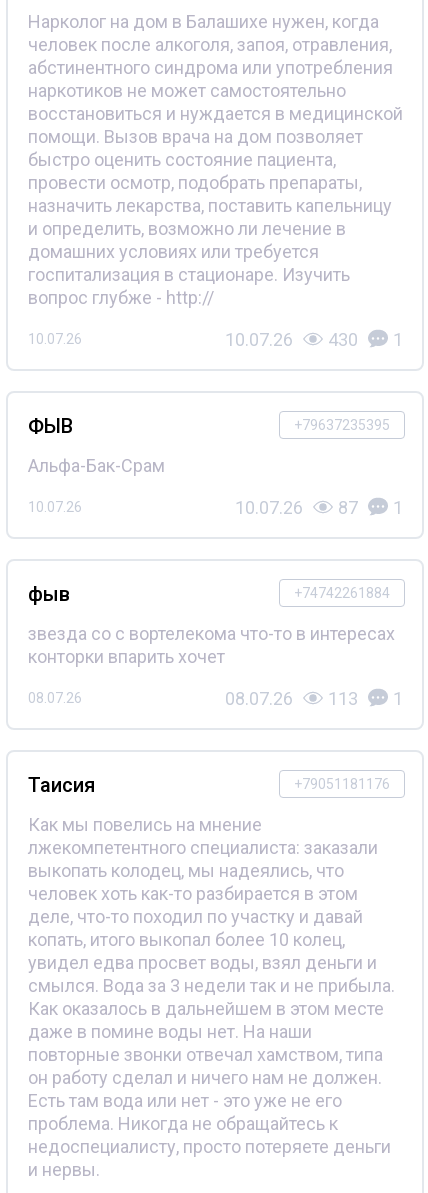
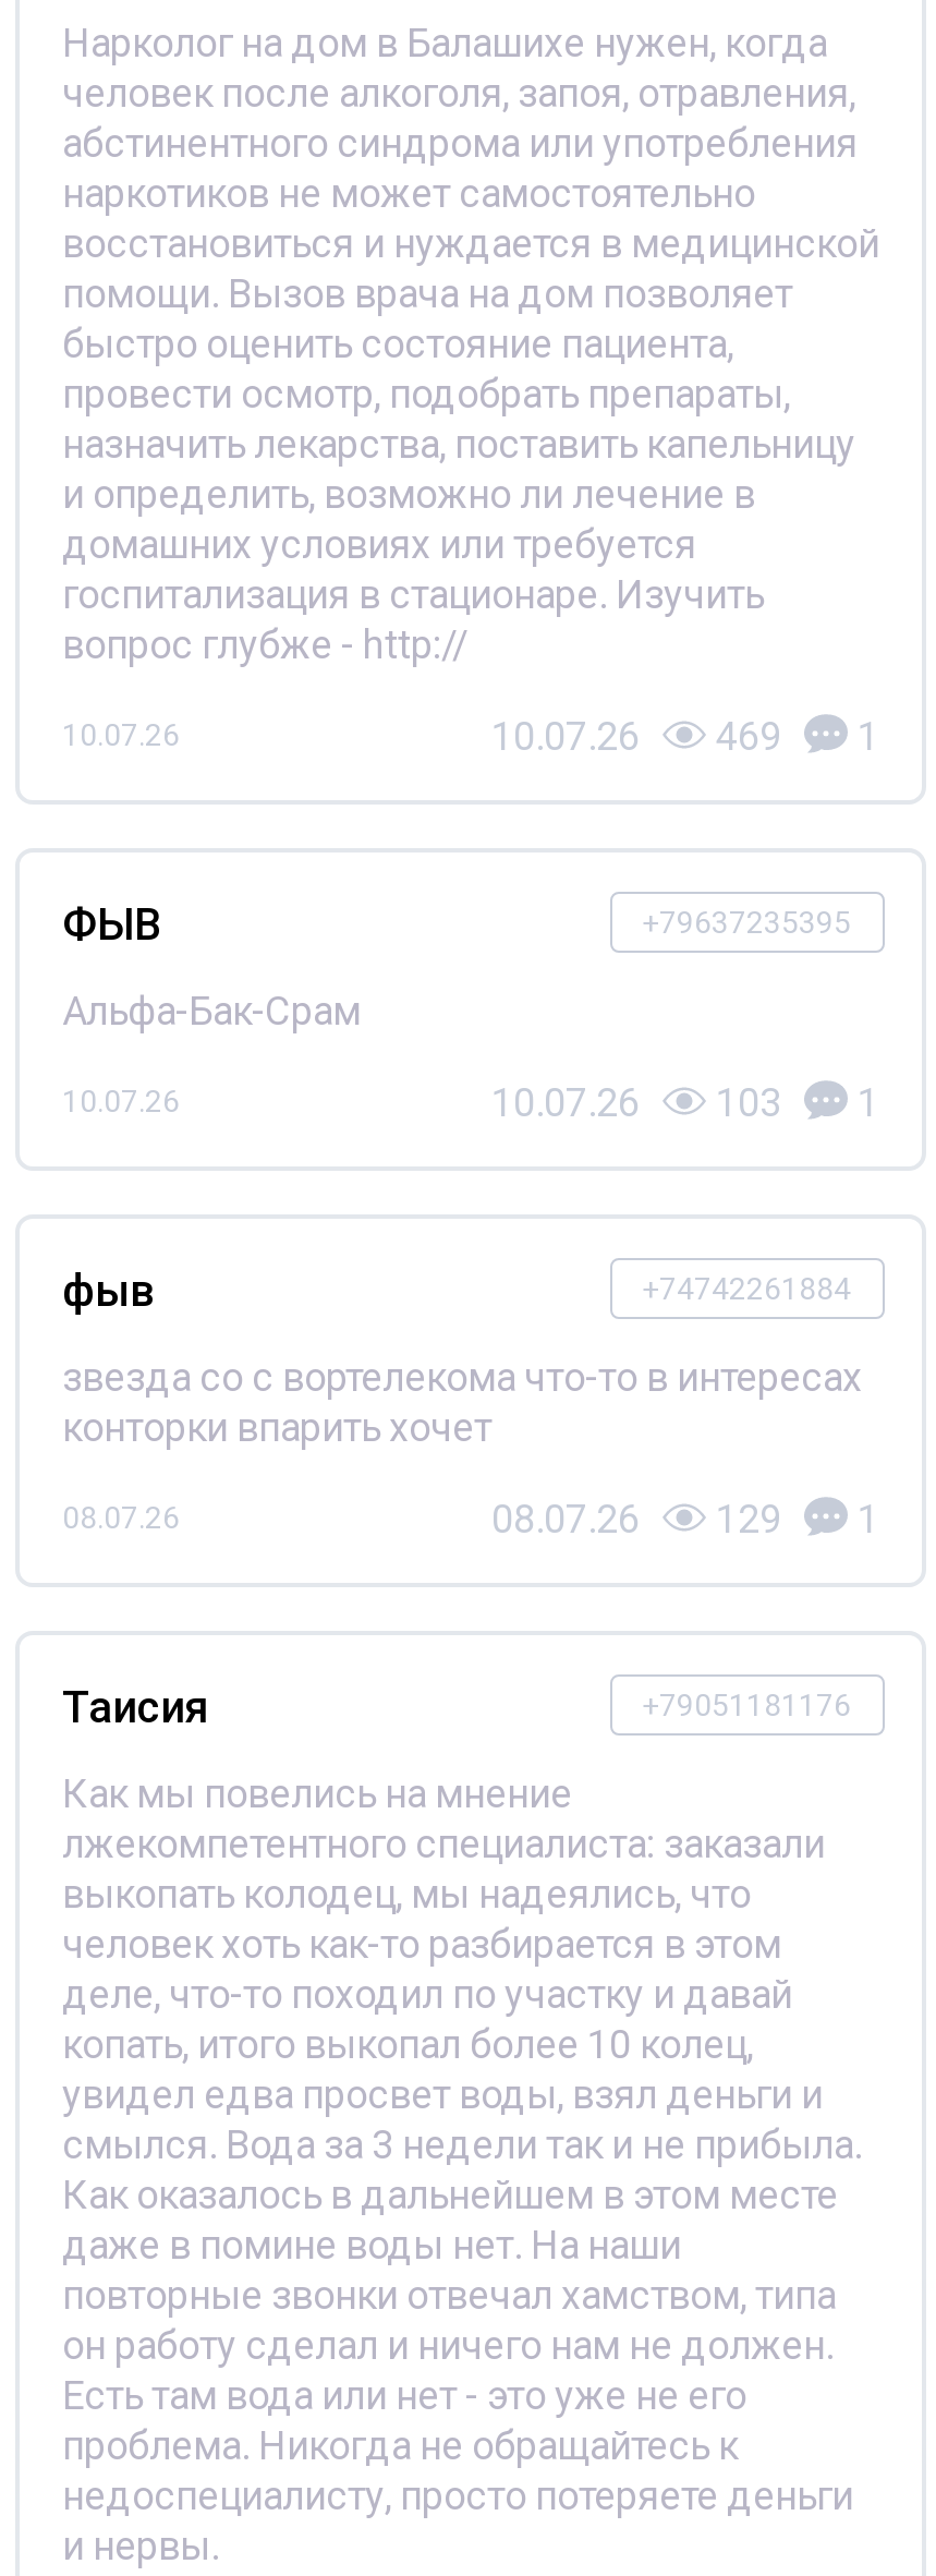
[224,328,402,349] 10.07.26 430 1 -> [491,712,879,758] 10.07.26 469 1
[234,496,402,517] 10.07.26 87 1 -> [491,1078,879,1124] 10.07.26 103 1
[224,687,402,708] 08.07.26 113 1 -> [491,1495,879,1540] 08.07.26 129 1

